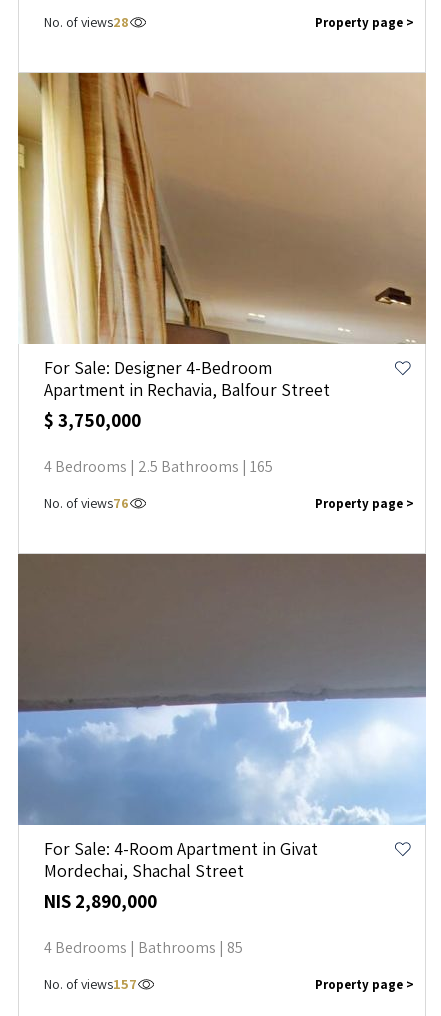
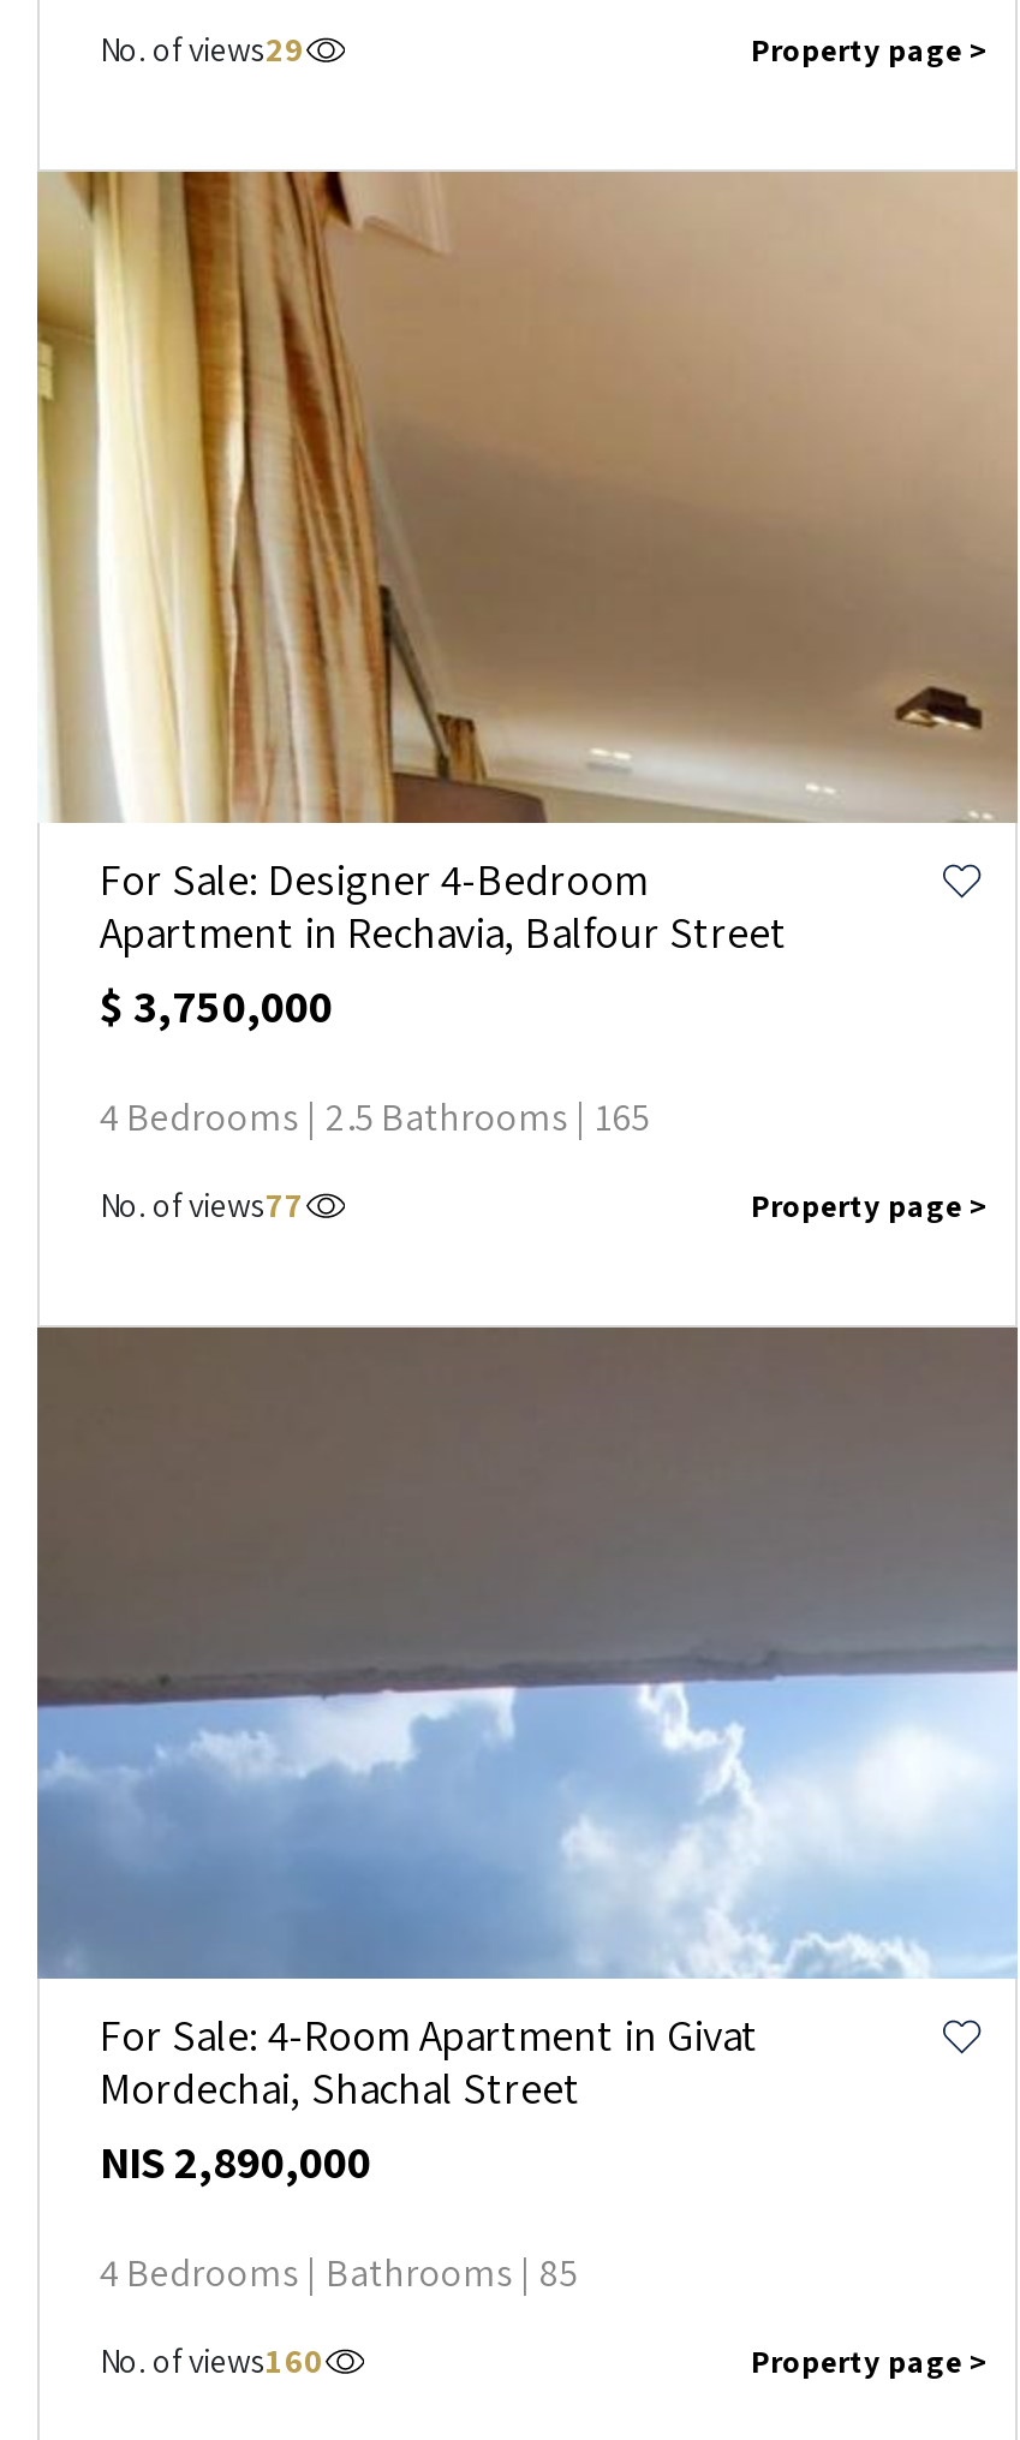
[44,13,129,31] No. of views28 -> [100,28,304,71] No. of views29
[44,494,129,512] No. of views76 -> [100,1183,304,1227] No. of views77
[44,975,137,993] No. of views157 -> [100,2339,323,2382] No. of views160

